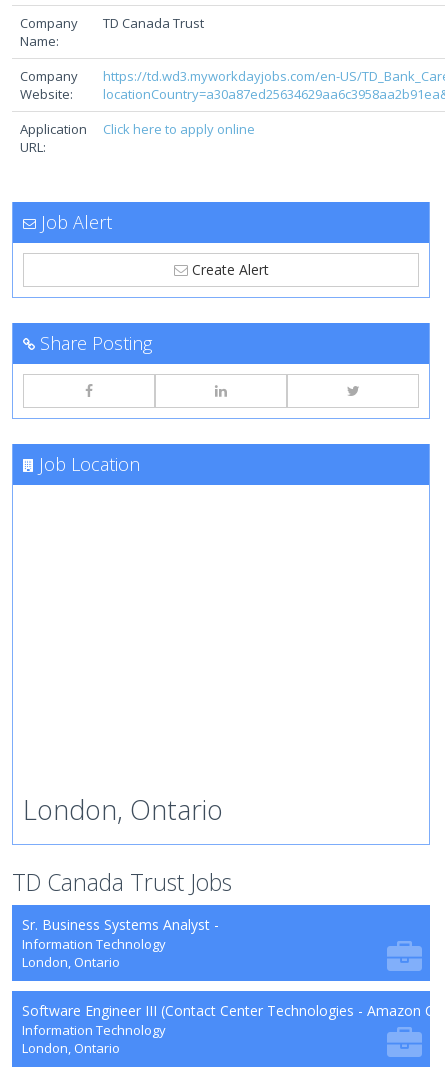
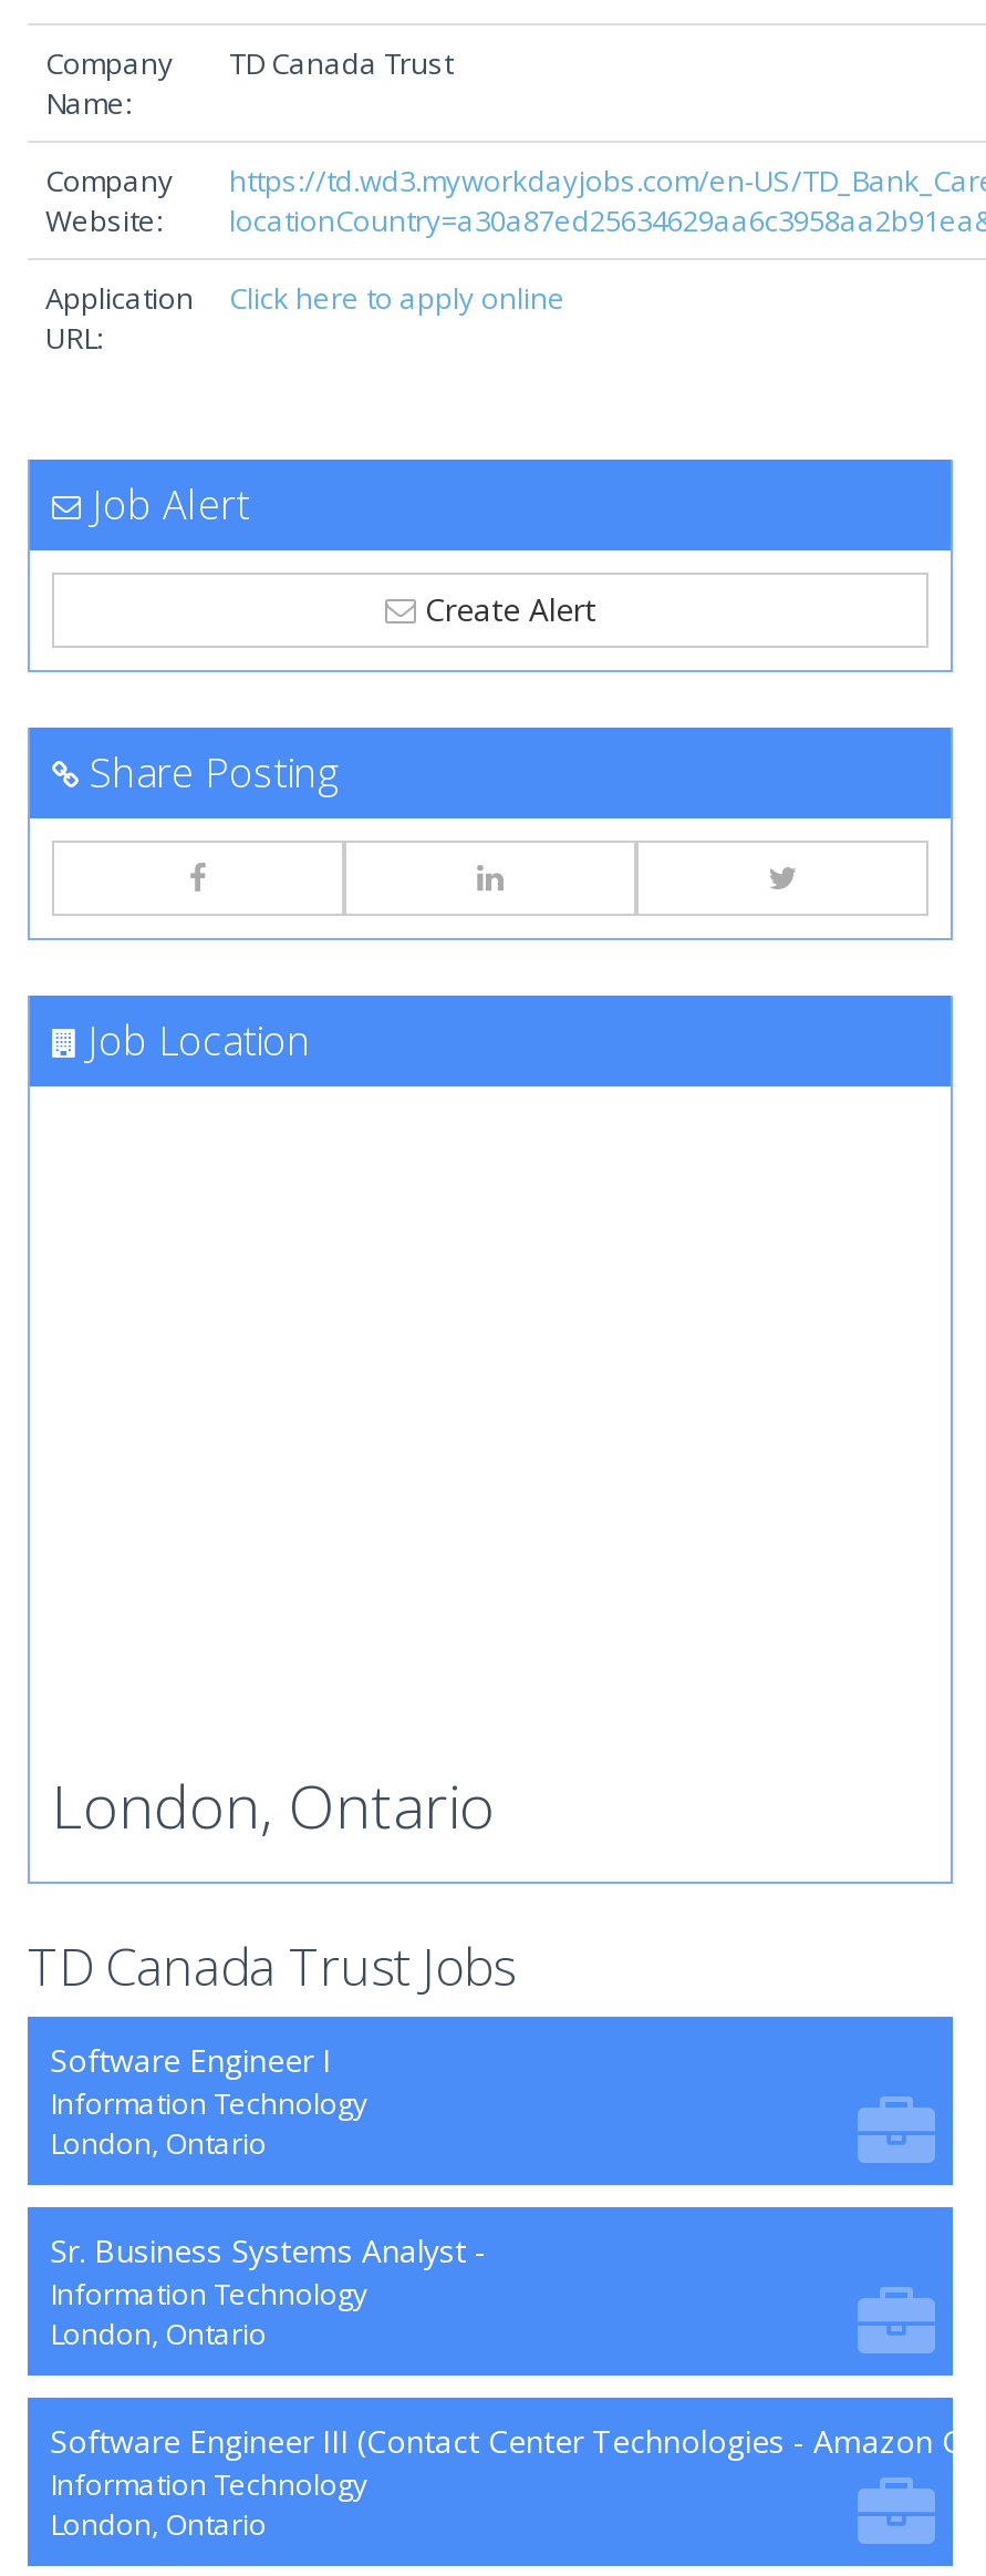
none -> [50,2039,369,2163] Software Engineer I | Information Technology | London, Ontario

